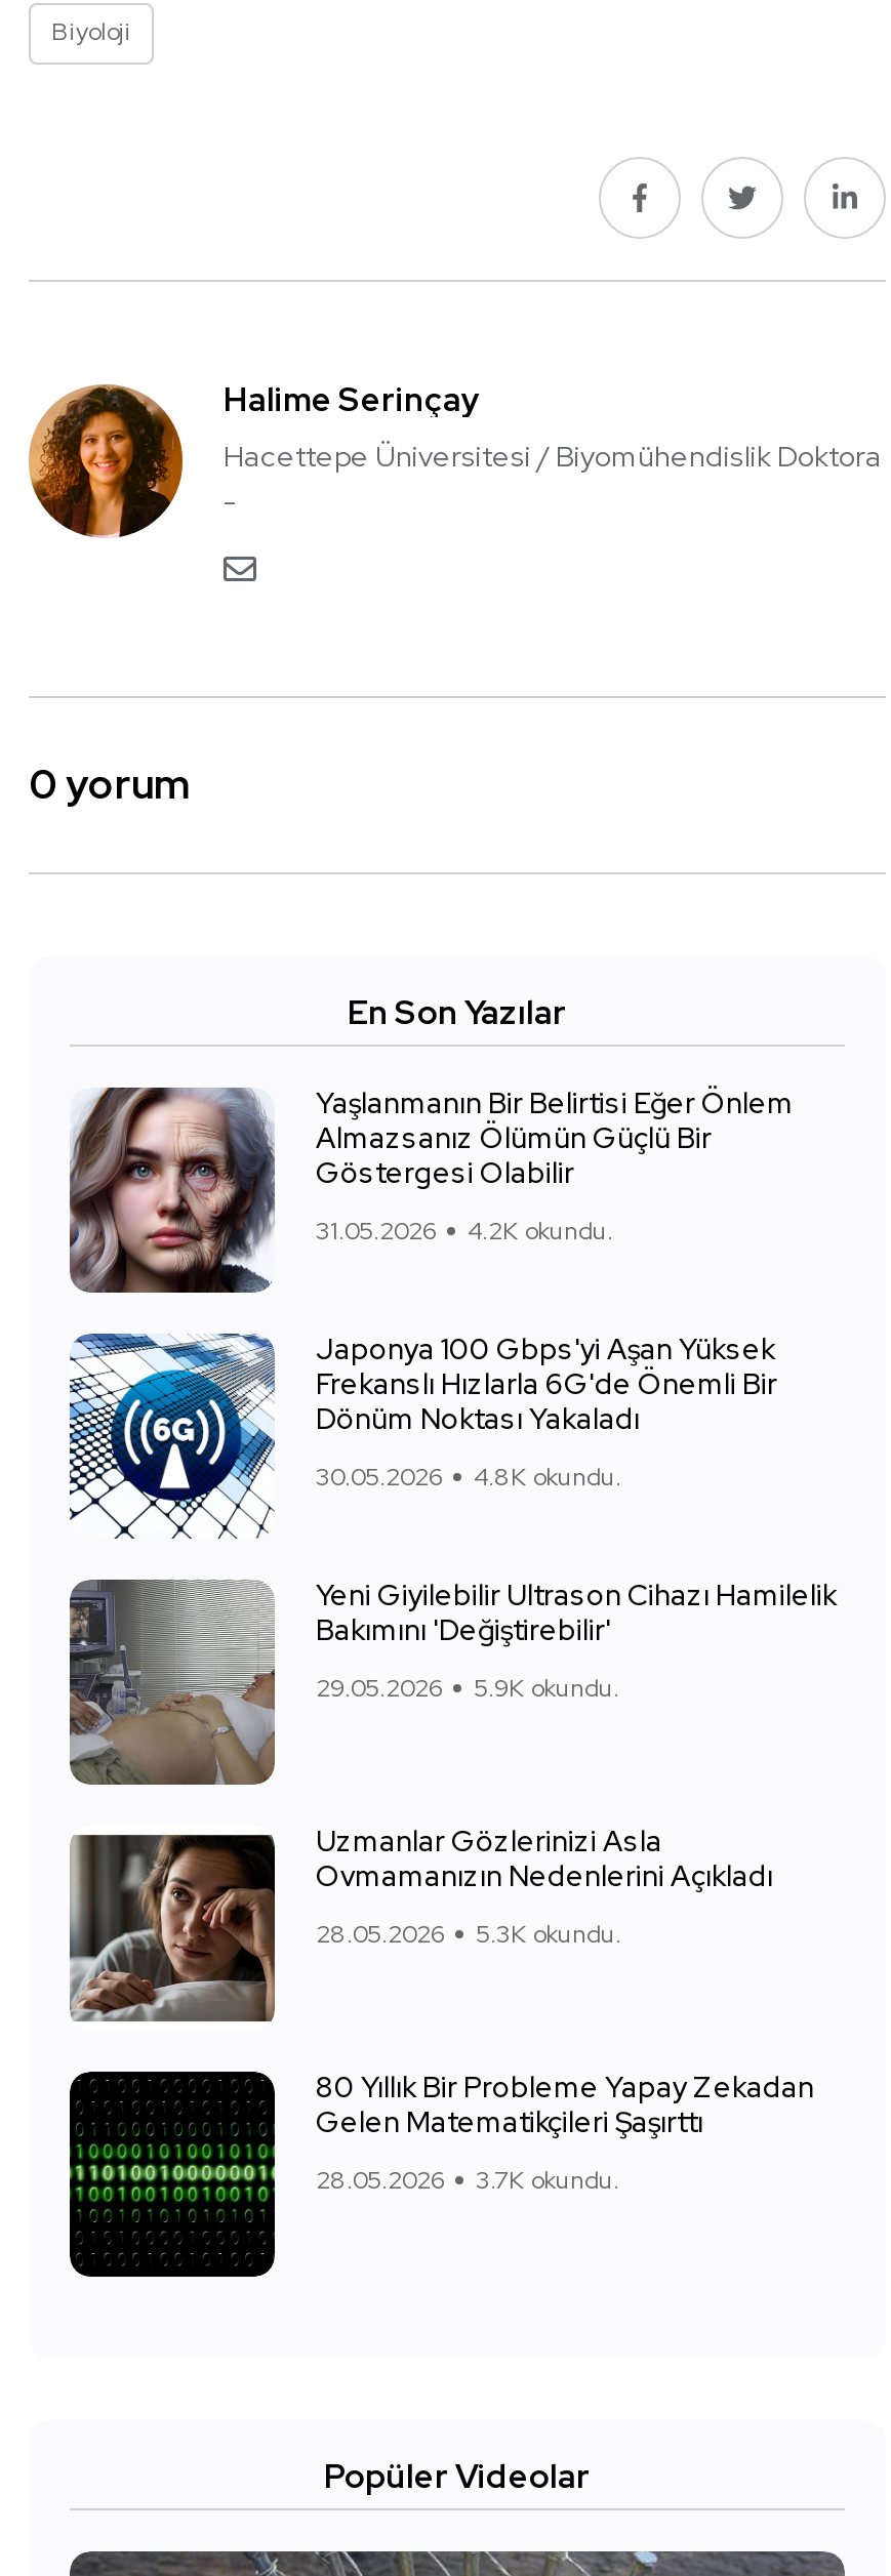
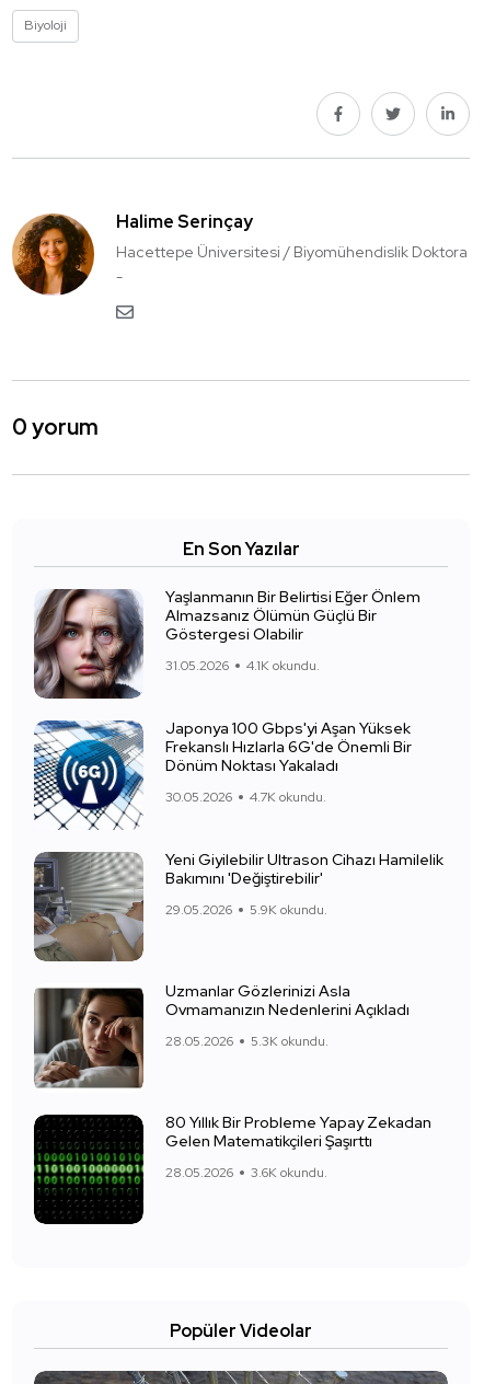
[316,1214,613,1246] 31.05.2026 4.2K okundu. -> [165,656,320,674] 31.05.2026 4.1K okundu.
[316,1460,621,1493] 30.05.2026 4.8K okundu. -> [165,788,326,805] 30.05.2026 4.7K okundu.
[316,2163,619,2196] 28.05.2026 3.7K okundu. -> [165,1163,327,1181] 28.05.2026 3.6K okundu.

